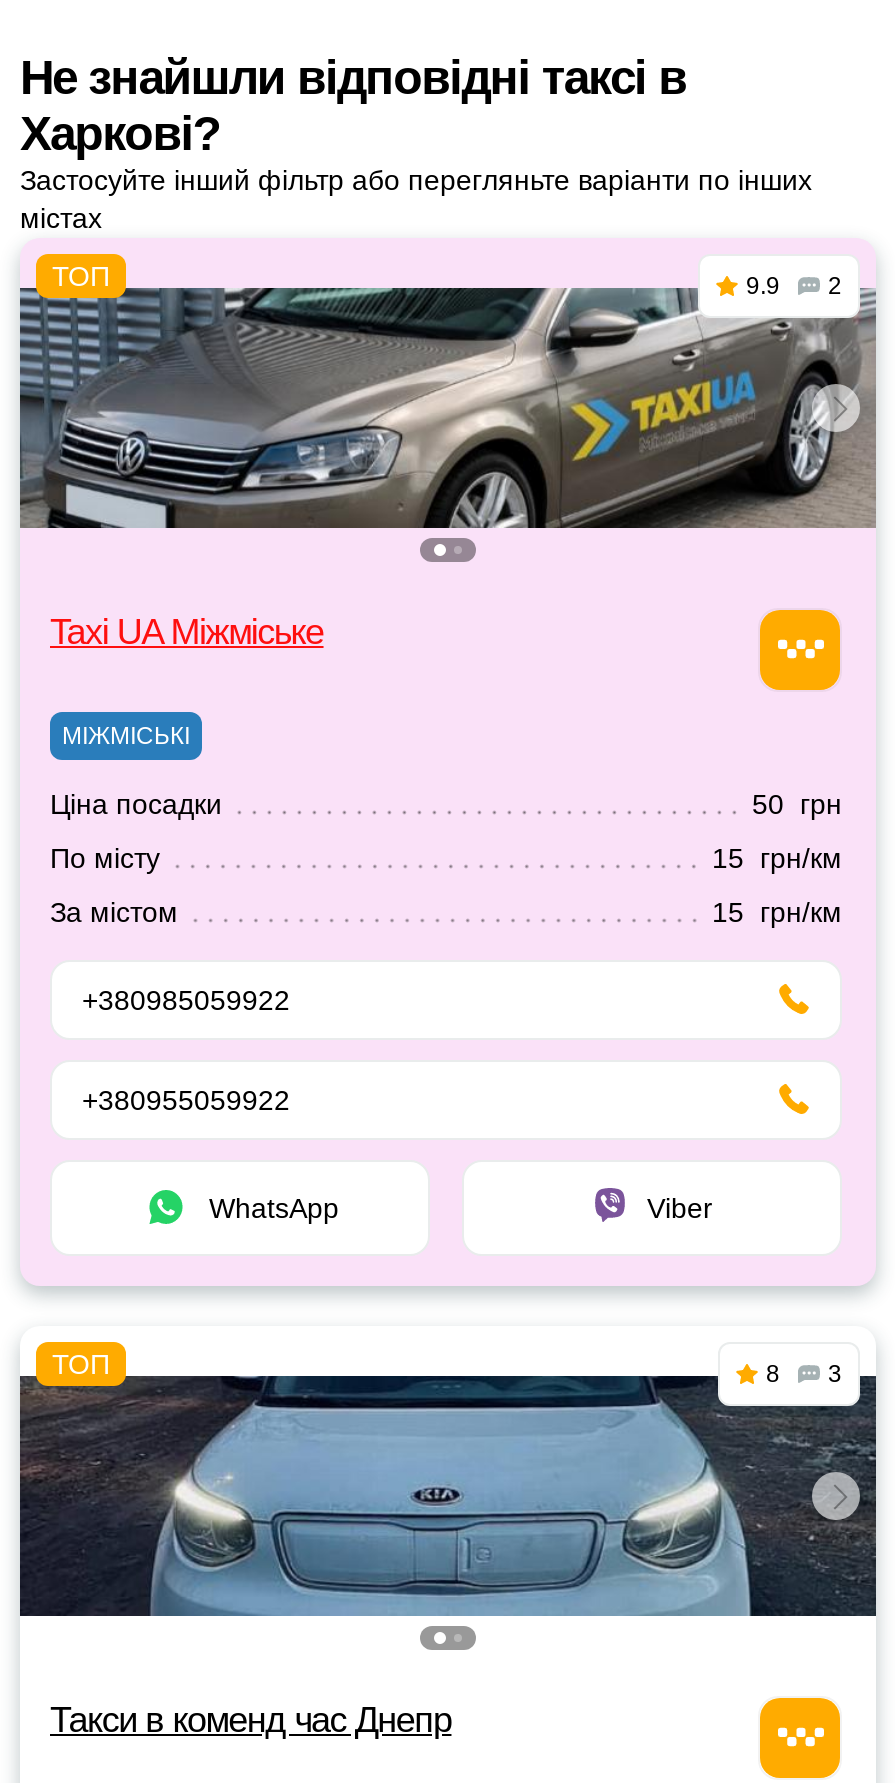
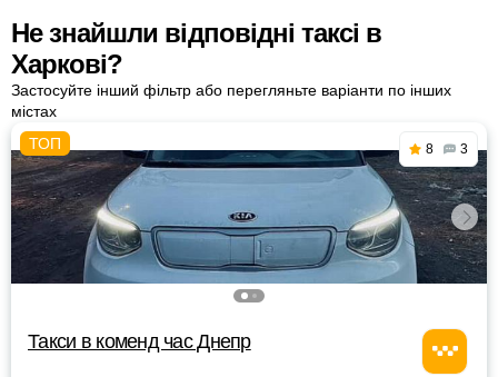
[20,244,876,1296] [image] | 9.9 | 2 -> none
[50,612,842,1224] Taxi UA Міжміське | МІЖМІСЬКІ | Ціна посадки | 50 грн | По місту | 15 грн/км | За містом | 15 грн/км | +380985059922 | +380955059922 | WhatsApp | Viber -> none

